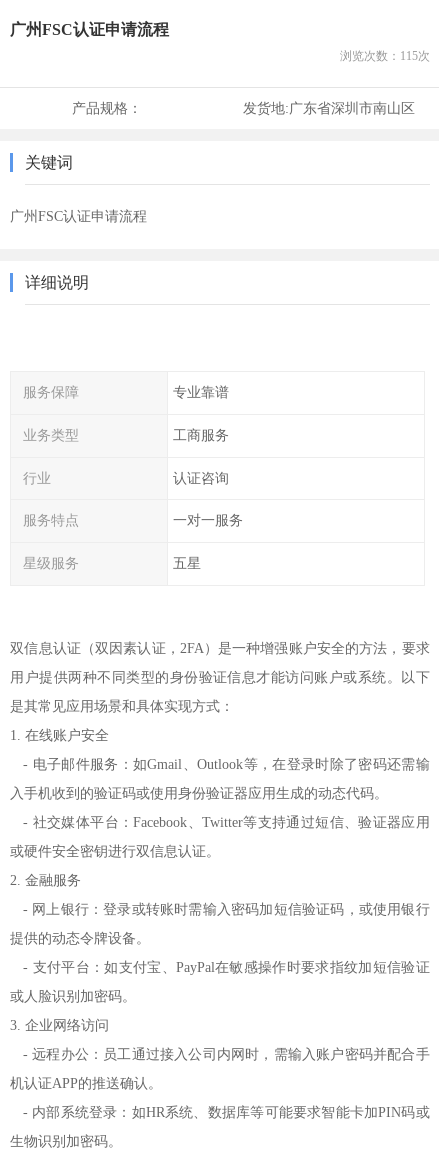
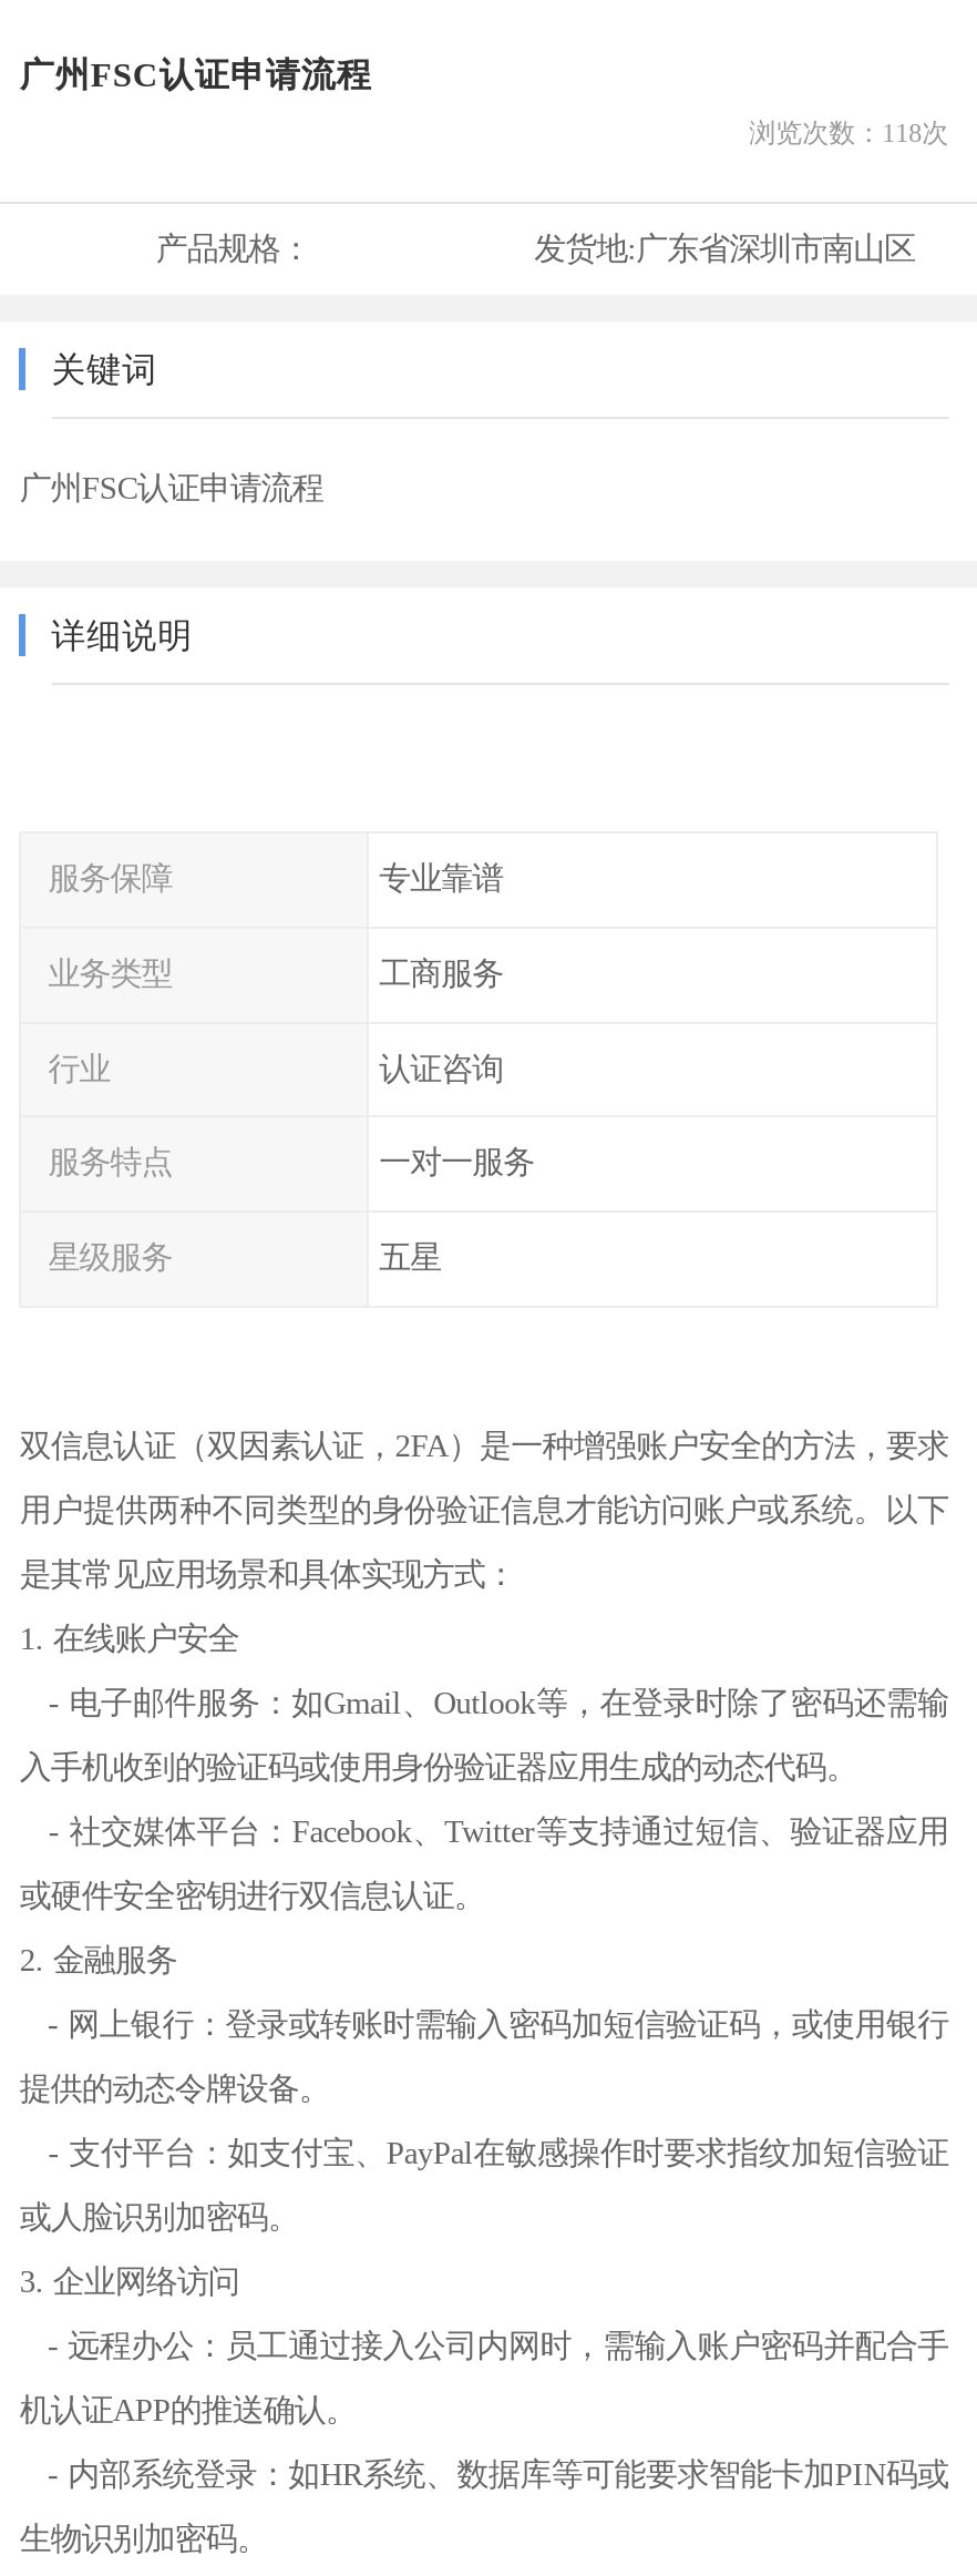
[340,49,430,63] 浏览次数：115次 -> [749,118,949,149] 浏览次数：118次

